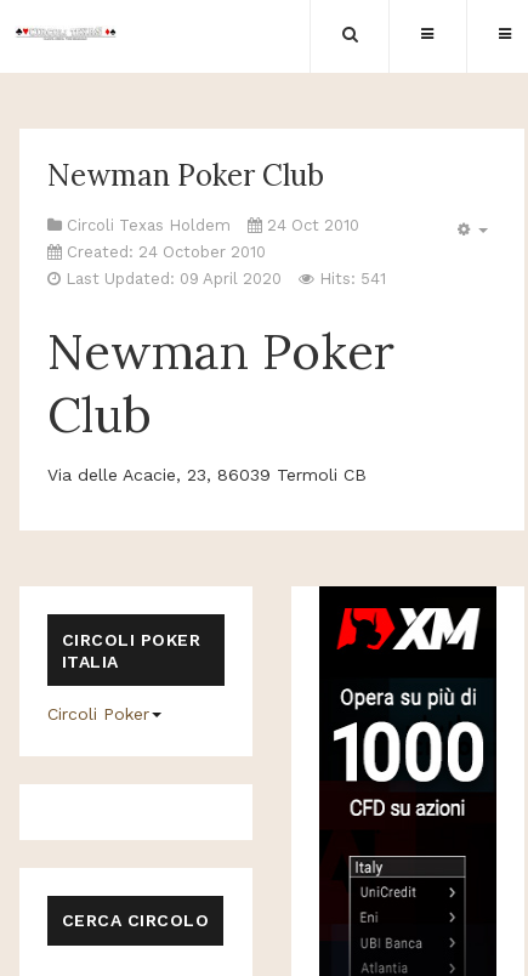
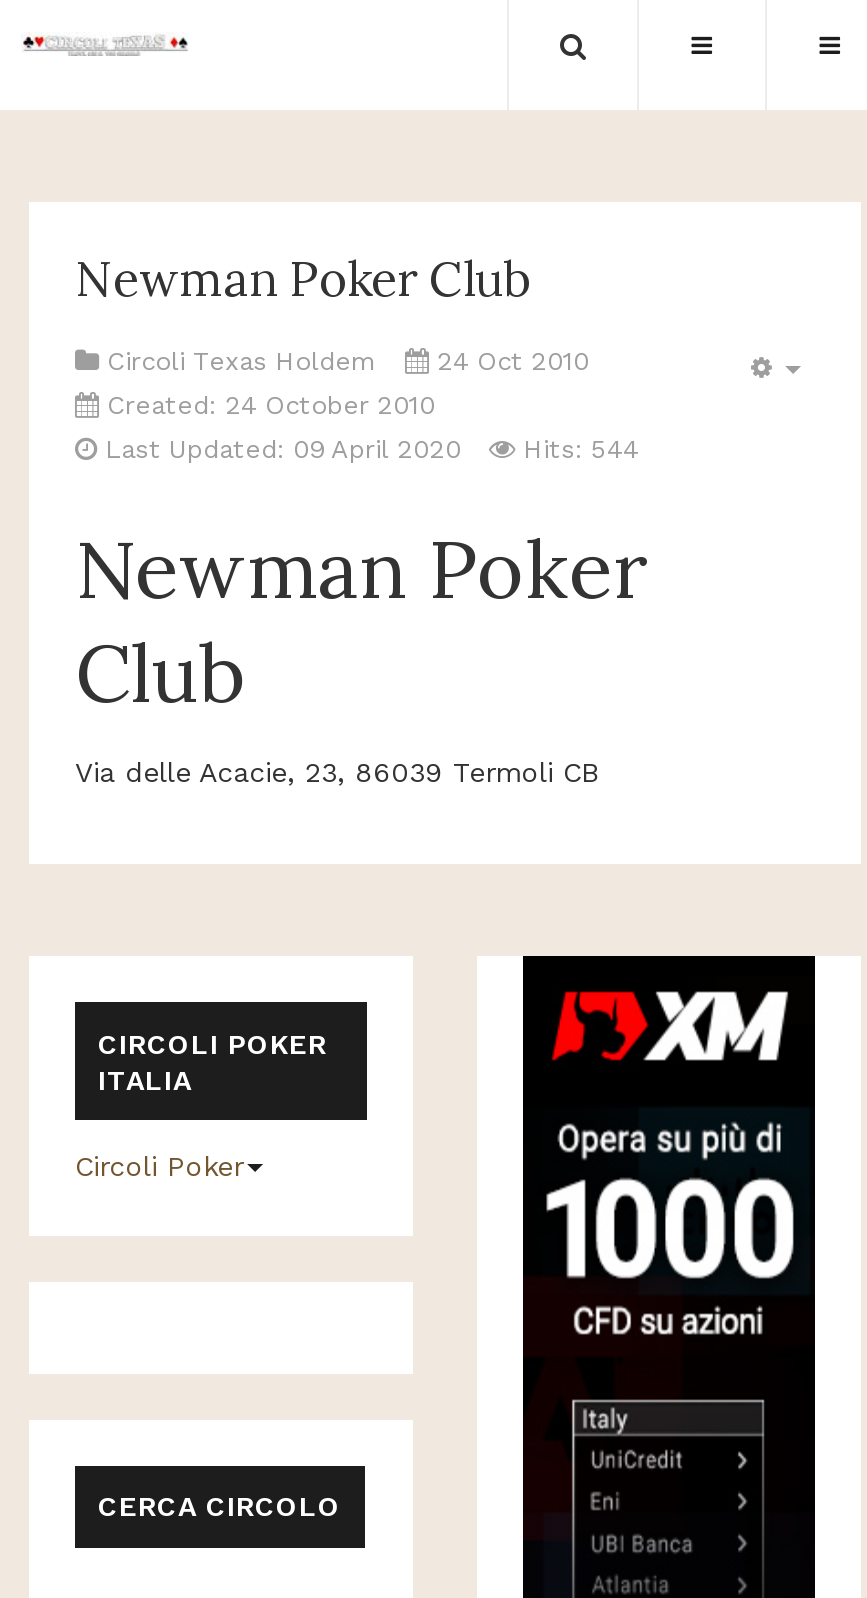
[319,269,386,288] Hits: 541 -> [523,434,639,464] Hits: 544

